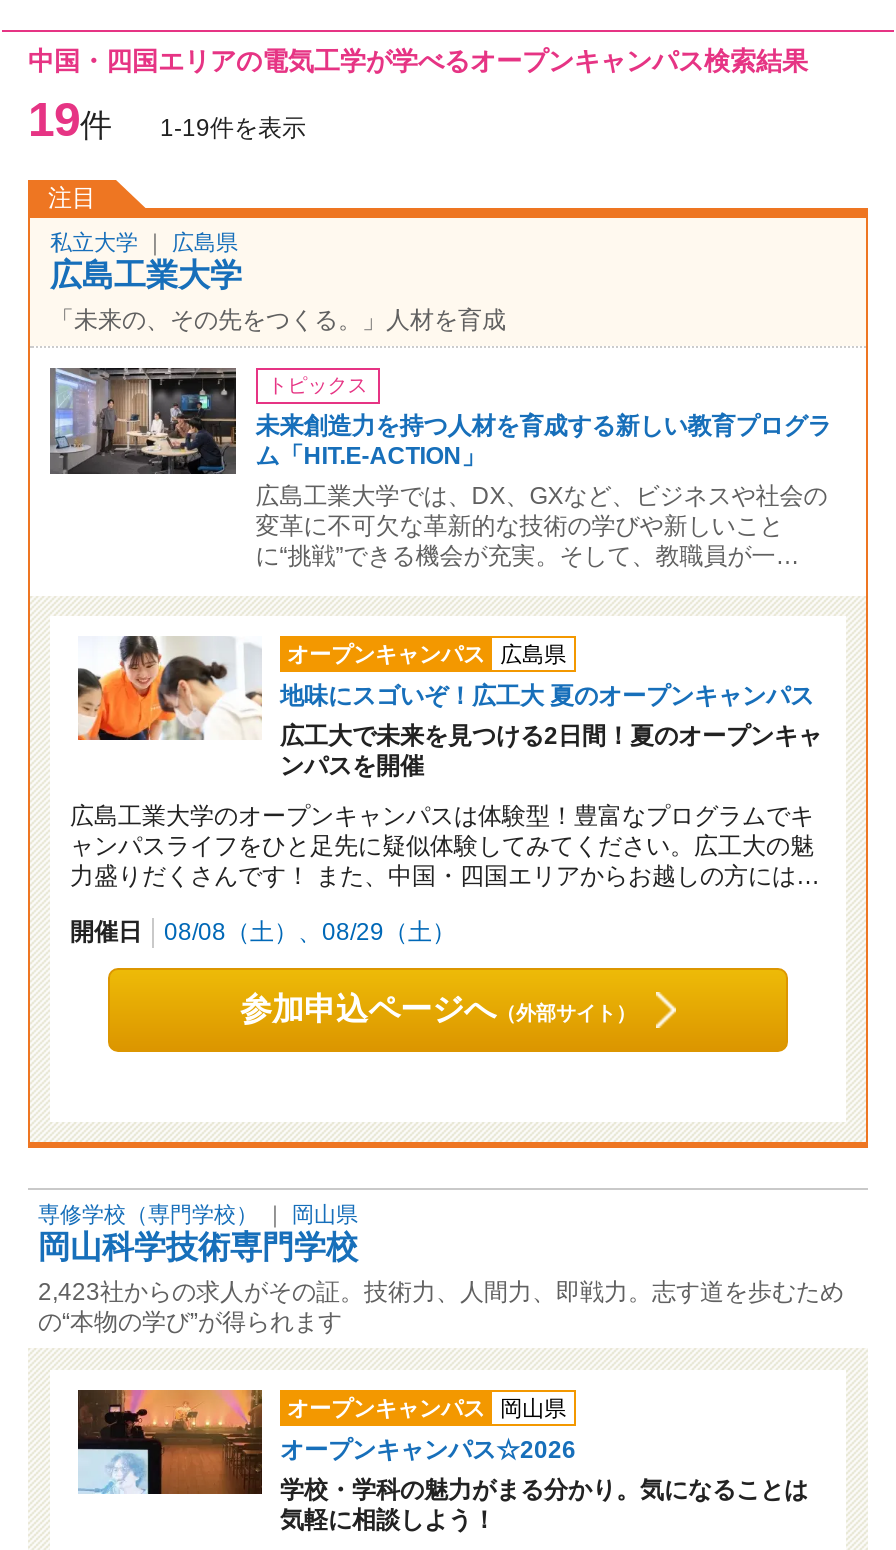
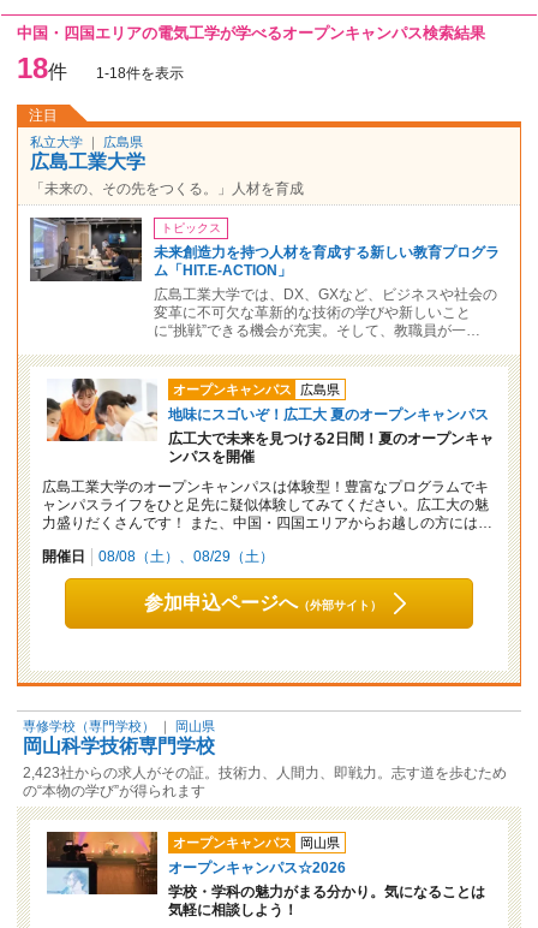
[28,93,112,147] 19件 -> [17,52,67,85] 18件
[160,115,306,143] 1-19件を表示 -> [96,66,184,82] 1-18件を表示

